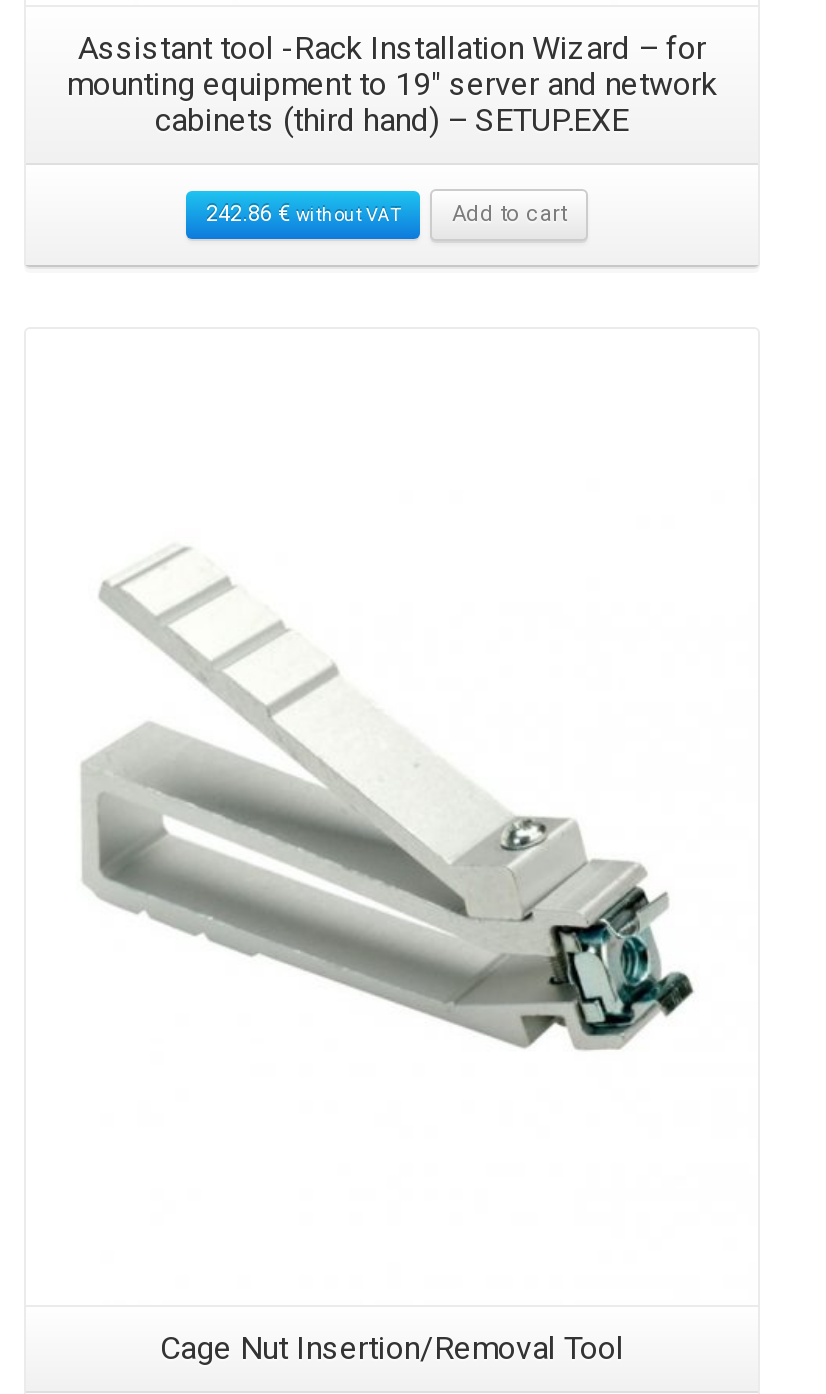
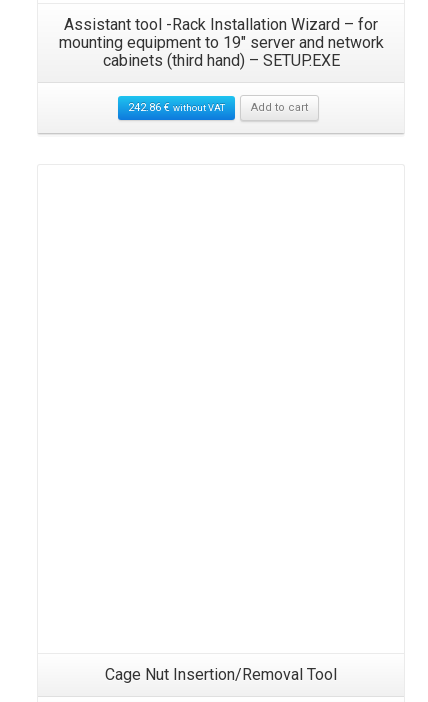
[80,545,696,1051] [image] -> none

